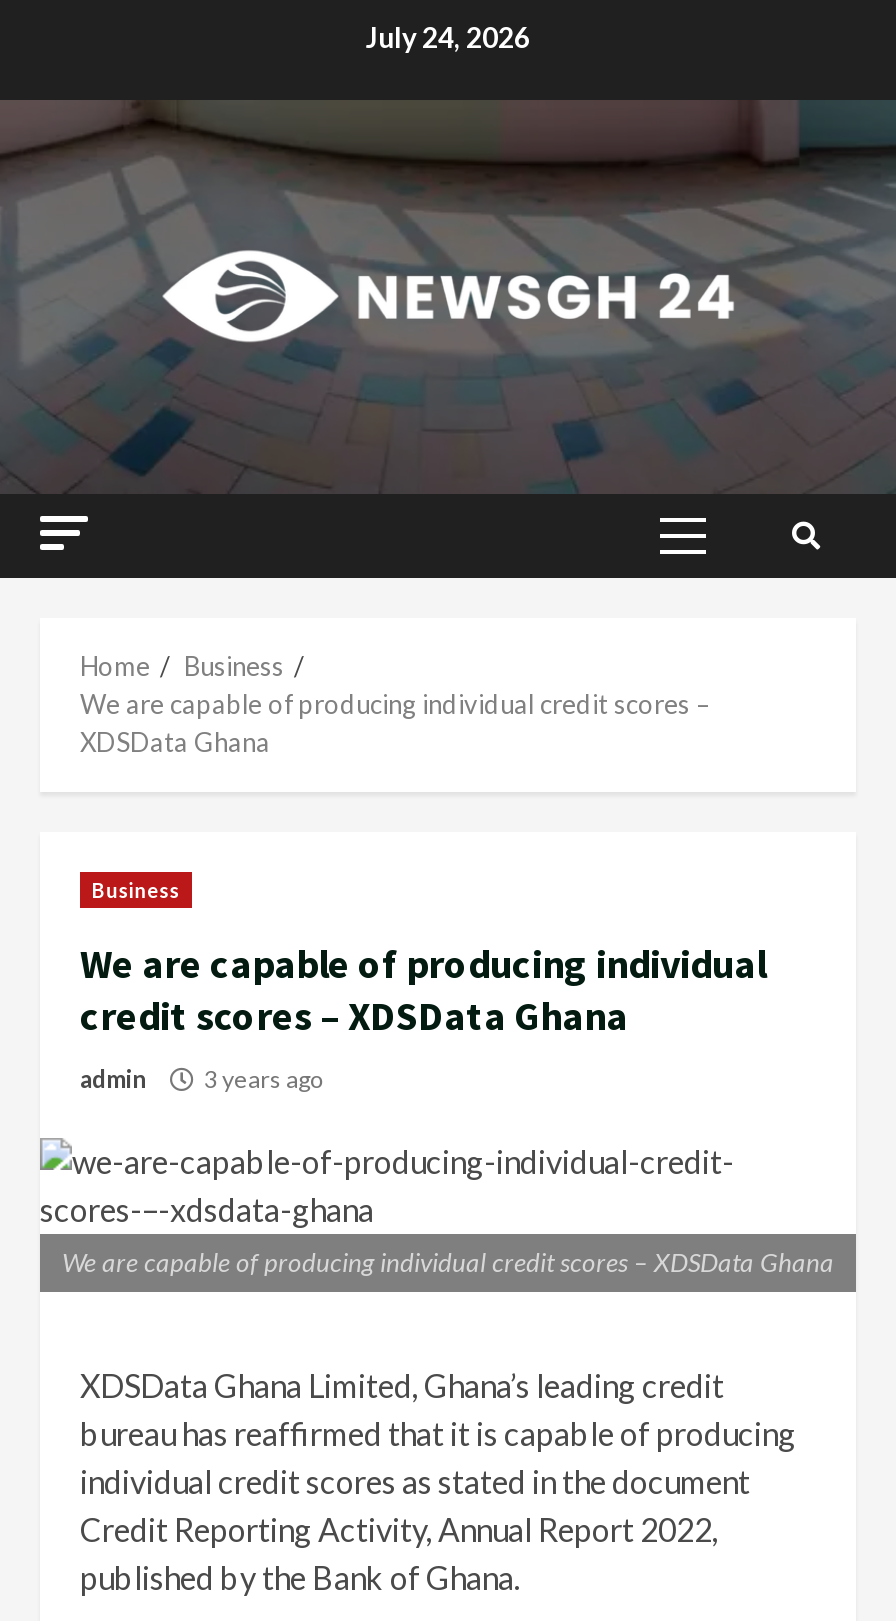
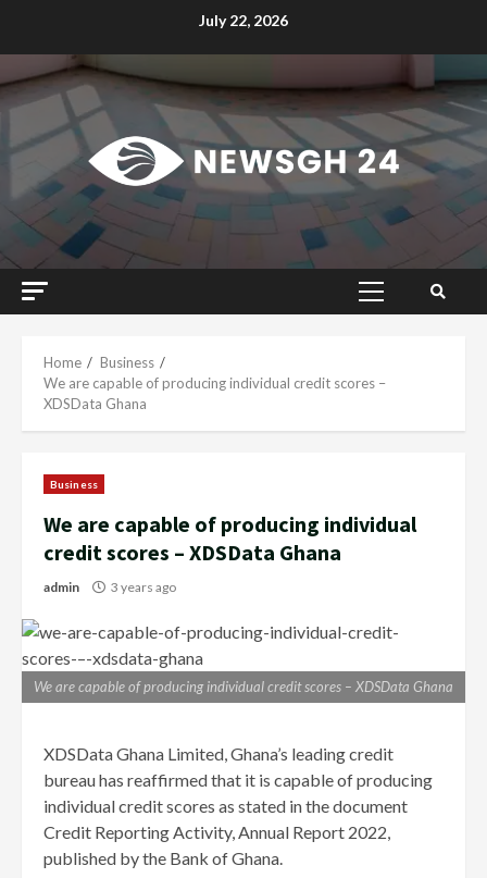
[366,19,530,53] July 24, 2026 -> [199,10,288,29] July 22, 2026

